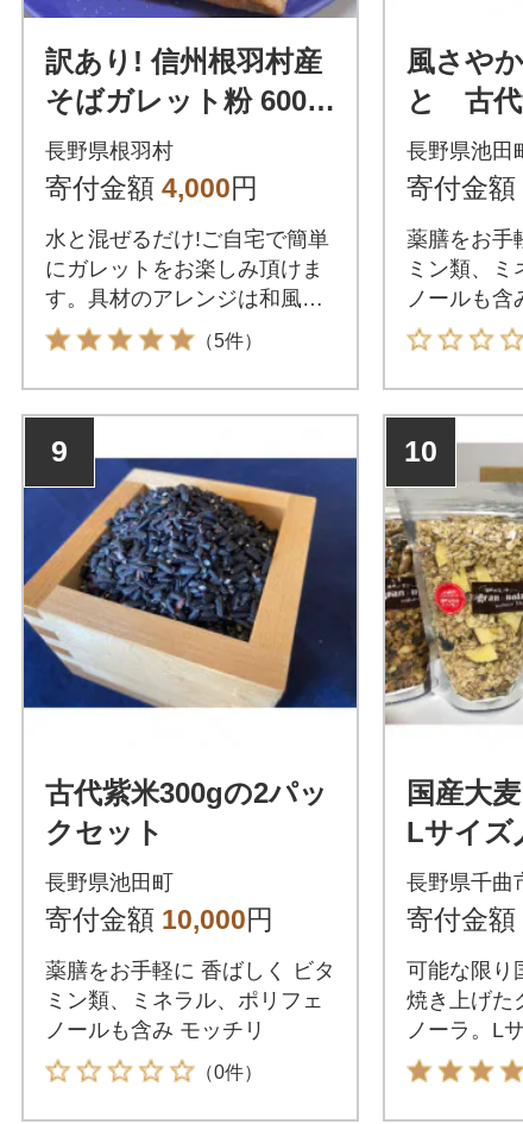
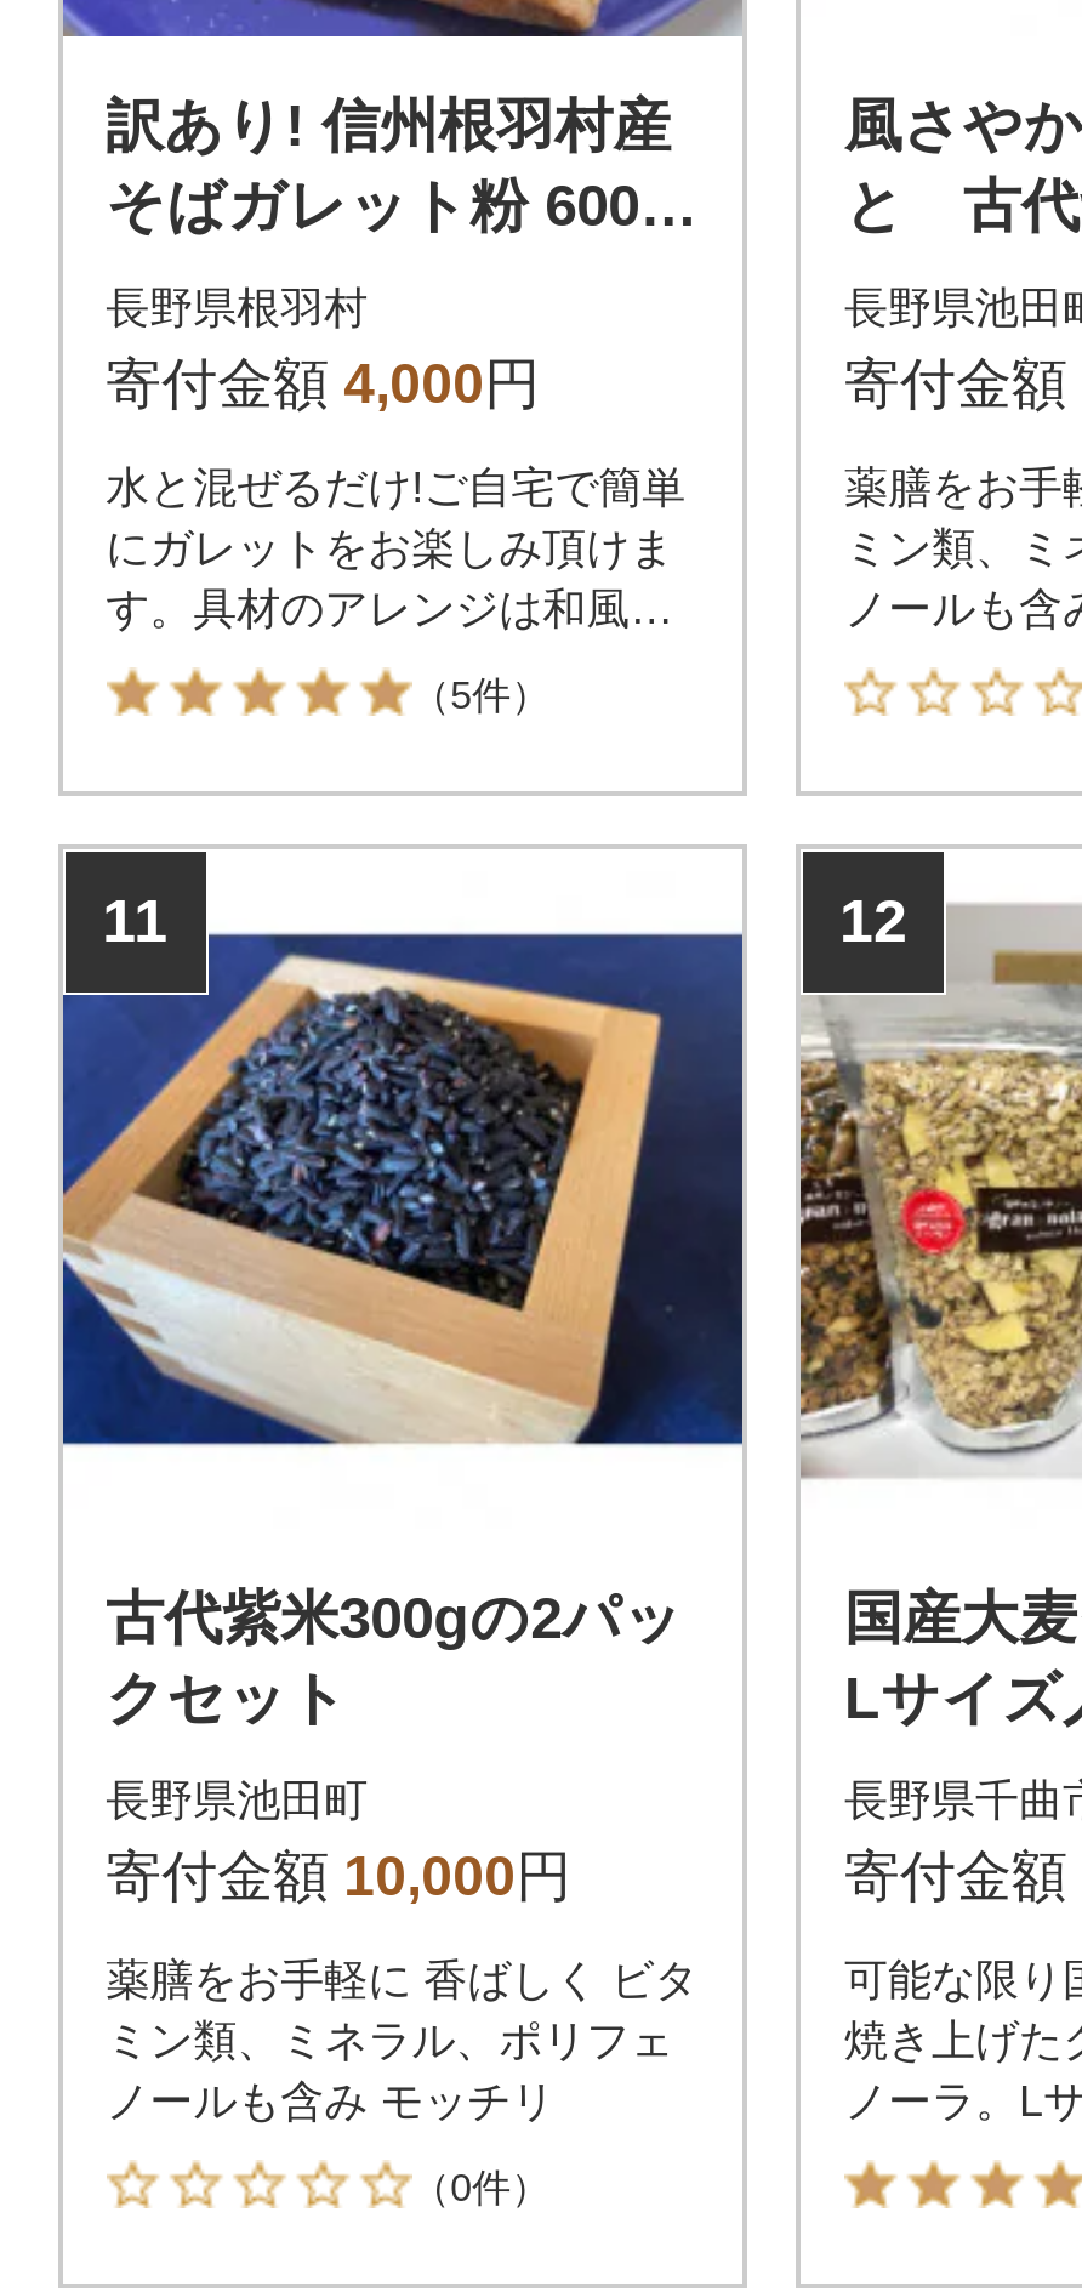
[51,434,67,468] 9 -> [102,886,168,954] 11
[404,434,437,468] 10 -> [839,886,907,954] 12

